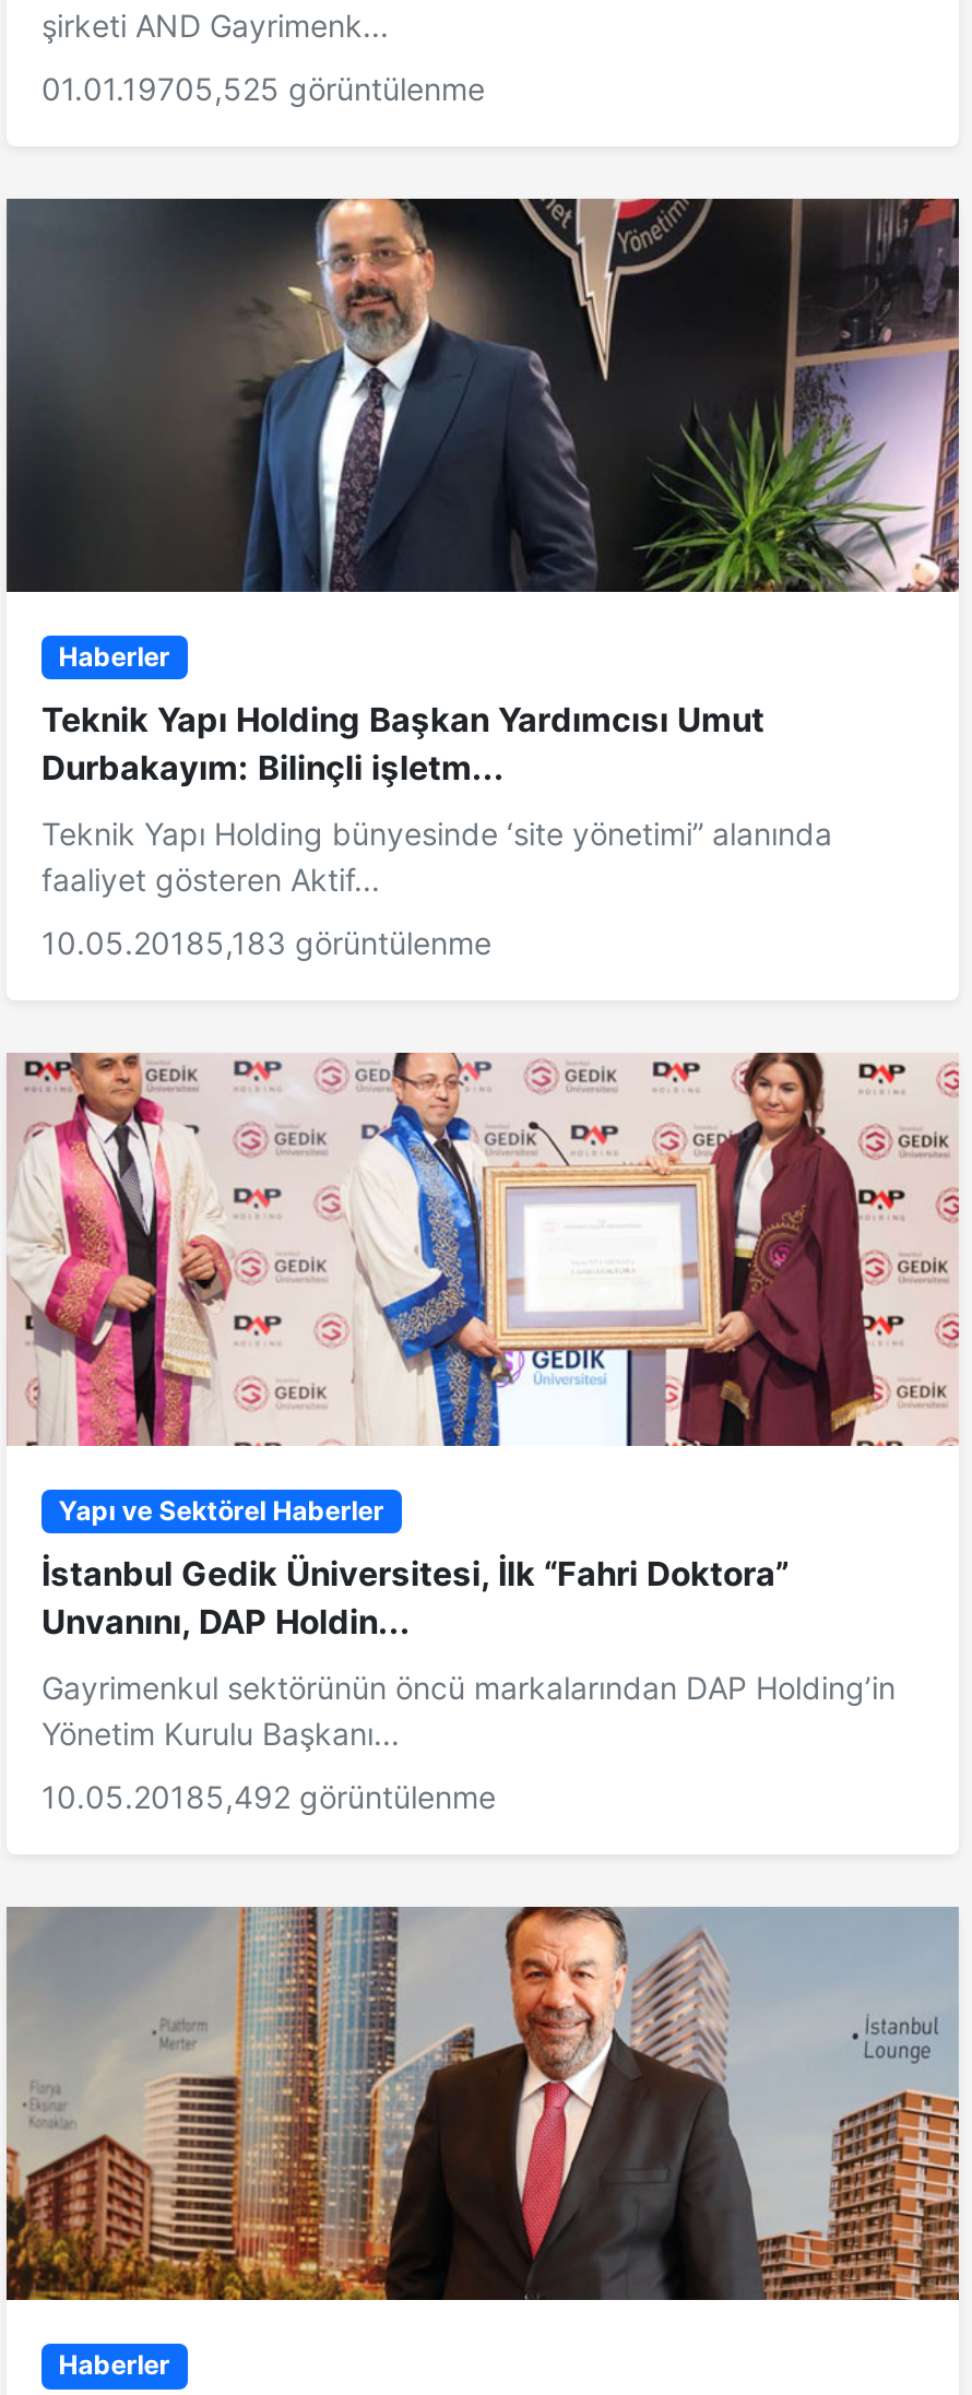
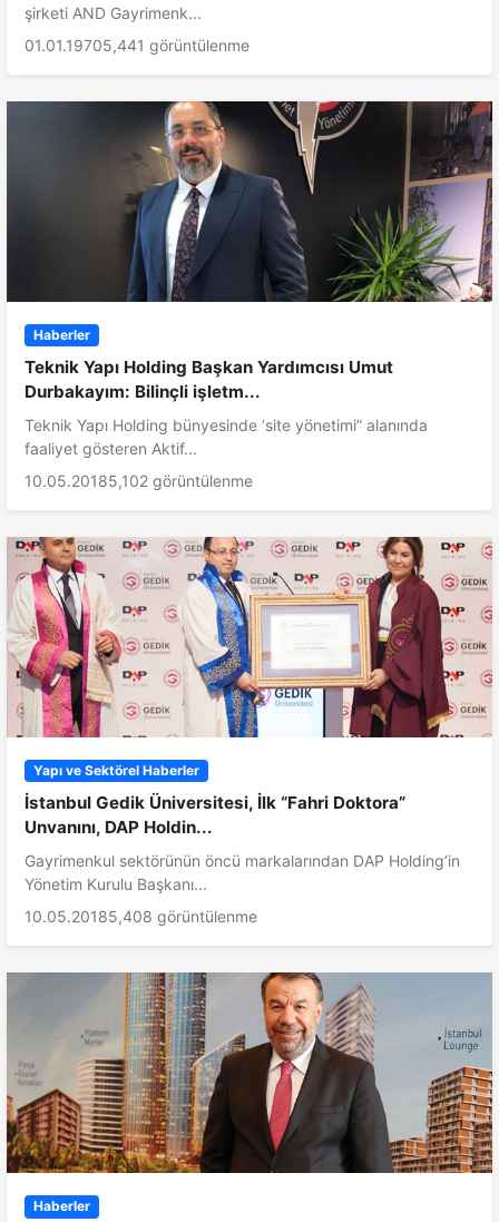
[42,70,485,107] 01.01.19705,525 görüntülenme -> [25,36,250,54] 01.01.19705,441 görüntülenme
[42,924,491,961] 10.05.20185,183 görüntülenme -> [25,471,253,490] 10.05.20185,102 görüntülenme
[42,1779,496,1816] 10.05.20185,492 görüntülenme -> [25,907,257,926] 10.05.20185,408 görüntülenme

